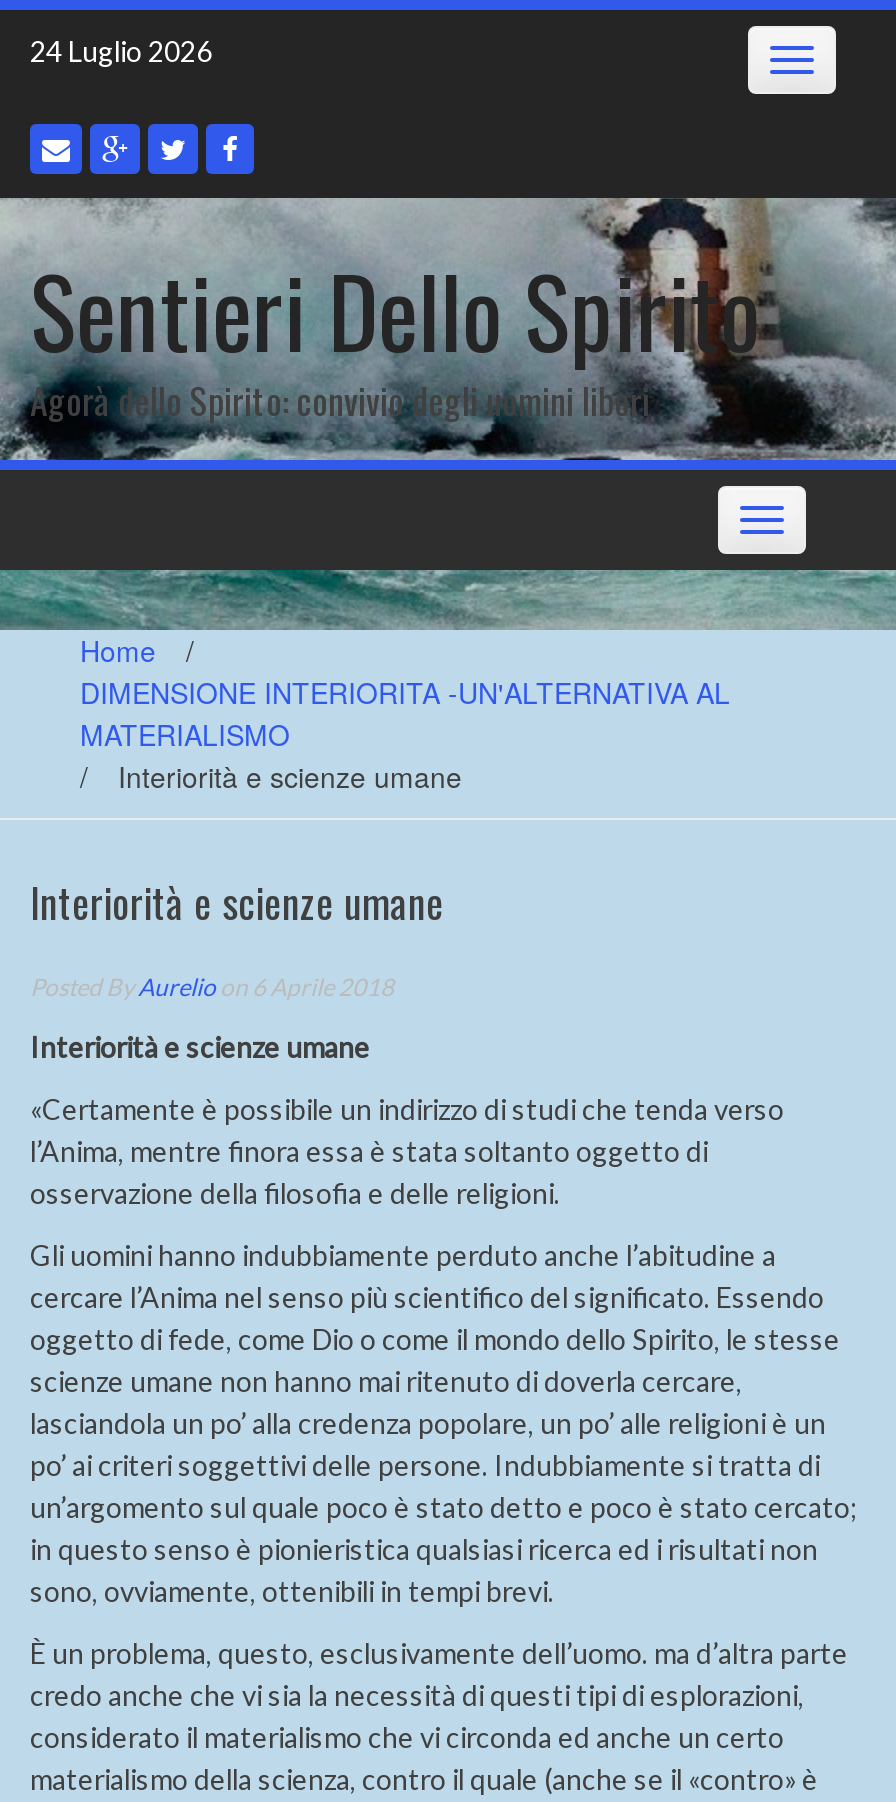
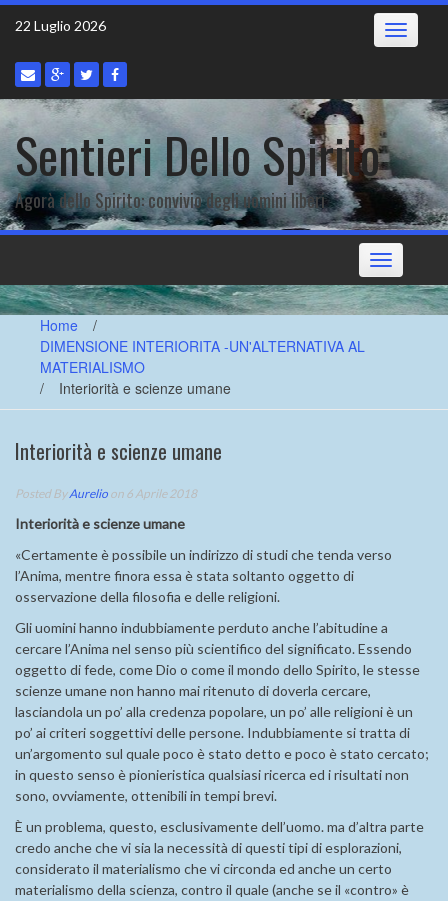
[30,34,212,68] 24 Luglio 2026 -> [15,17,106,34] 22 Luglio 2026

